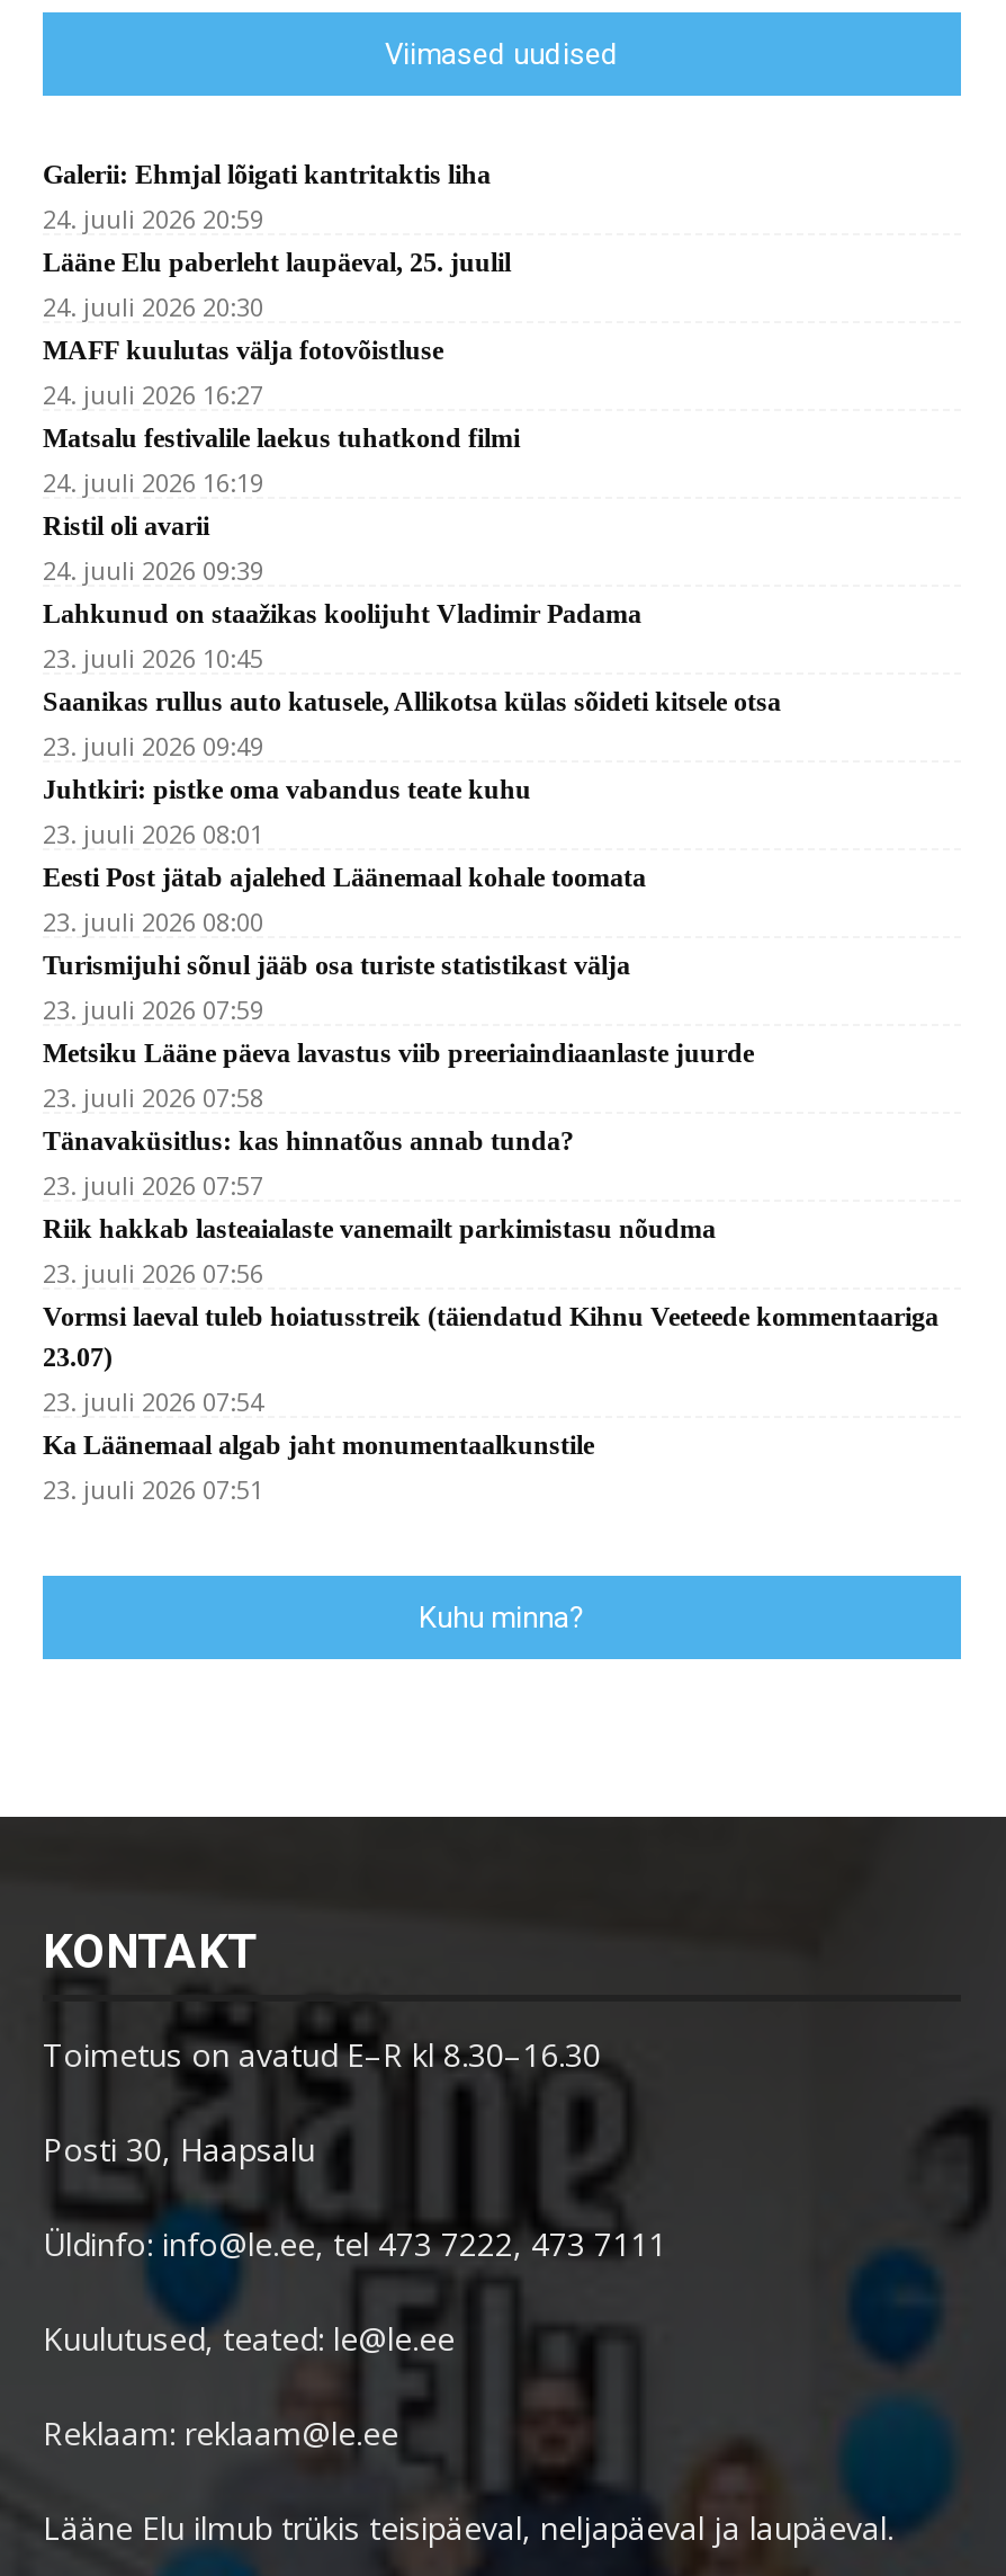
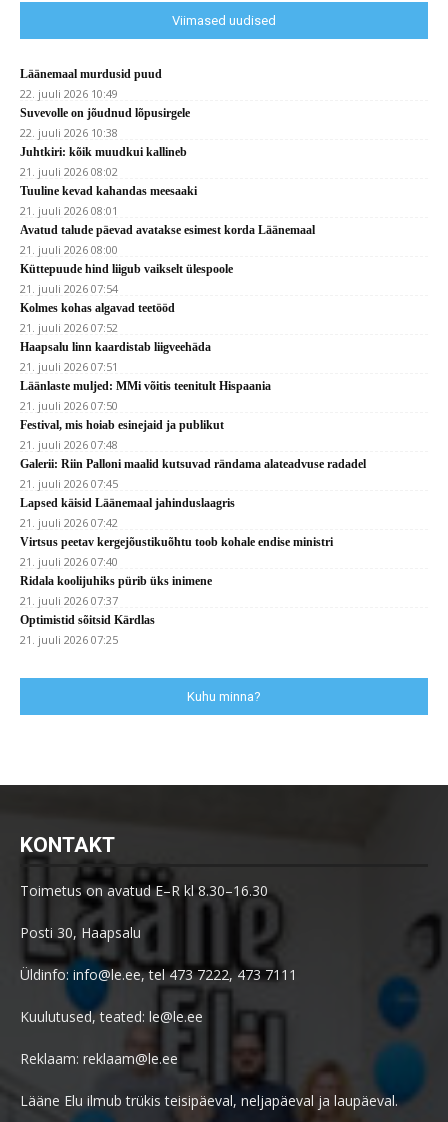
[43,158,938,1505] Galerii: Ehmjal lõigati kantritaktis liha | 24. juuli 2026 20:59 | Lääne Elu paberleht laupäeval, 25. juulil | 24. juuli 2026 20:30 | MAFF kuulutas välja fotovõistluse | 24. juuli 2026 16:27 | Matsalu festivalile laekus tuhatkond filmi | 24. juuli 2026 16:19 | Ristil oli avarii | 24. juuli 2026 09:39 | Lahkunud on staažikas koolijuht Vladimir Padama | 23. juuli 2026 10:45 | Saanikas rullus auto katusele, Allikotsa külas sõideti kitsele otsa | 23. juuli 2026 09:49 | Juhtkiri: pistke oma vabandus teate kuhu | 23. juuli 2026 08:01 | Eesti Post jätab ajalehed Läänemaal kohale toomata | 23. juuli 2026 08:00 | Turismijuhi sõnul jääb osa turiste statistikast välja | 23. juuli 2026 07:59 | Metsiku Lääne päeva lavastus viib preeriaindiaanlaste juurde | 23. juuli 2026 07:58 | Tänavaküsitlus: kas hinnatõus annab tunda? | 23. juuli 2026 07:57 | Riik hakkab lasteaialaste vanemailt parkimistasu nõudma | 23. juuli 2026 07:56 | Vormsi laeval tuleb hoiatusstreik (täiendatud Kihnu Veeteede kommentaariga | 23.07) | 23. juuli 2026 07:54 | Ka Läänemaal algab jaht monumentaalkunstile | 23. juuli 2026 07:51 -> [20,66,366,646] Läänemaal murdusid puud | 22. juuli 2026 10:49 | Suvevolle on jõudnud lõpusirgele | 22. juuli 2026 10:38 | Juhtkiri: kõik muudkui kallineb | 21. juuli 2026 08:02 | Tuuline kevad kahandas meesaaki | 21. juuli 2026 08:01 | Avatud talude päevad avatakse esimest korda Läänemaal | 21. juuli 2026 08:00 | Küttepuude hind liigub vaikselt ülespoole | 21. juuli 2026 07:54 | Kolmes kohas algavad teetööd | 21. juuli 2026 07:52 | Haapsalu linn kaardistab liigveehäda | 21. juuli 2026 07:51 | Läänlaste muljed: MMi võitis teenitult Hispaania | 21. juuli 2026 07:50 | Festival, mis hoiab esinejaid ja publikut | 21. juuli 2026 07:48 | Galerii: Riin Palloni maalid kutsuvad rändama alateadvuse radadel | 21. juuli 2026 07:45 | Lapsed käisid Läänemaal jahinduslaagris | 21. juuli 2026 07:42 | Virtsus peetav kergejõustikuõhtu toob kohale endise ministri | 21. juuli 2026 07:40 | Ridala koolijuhiks pürib üks inimene | 21. juuli 2026 07:37 | Optimistid sõitsid Kärdlas | 21. juuli 2026 07:25

